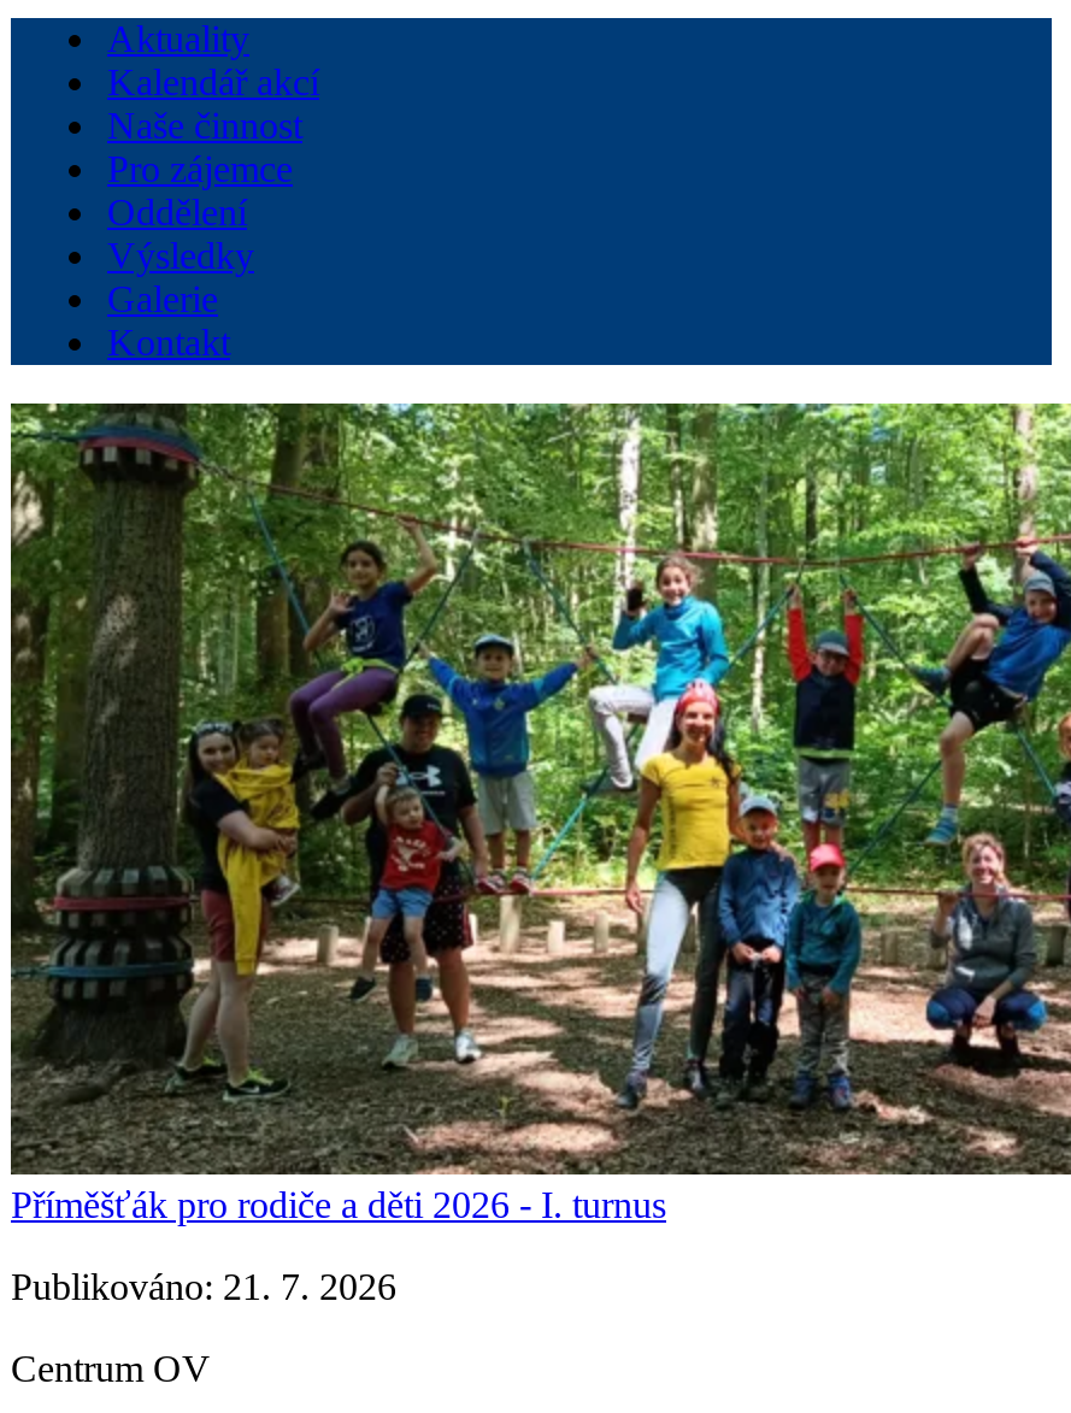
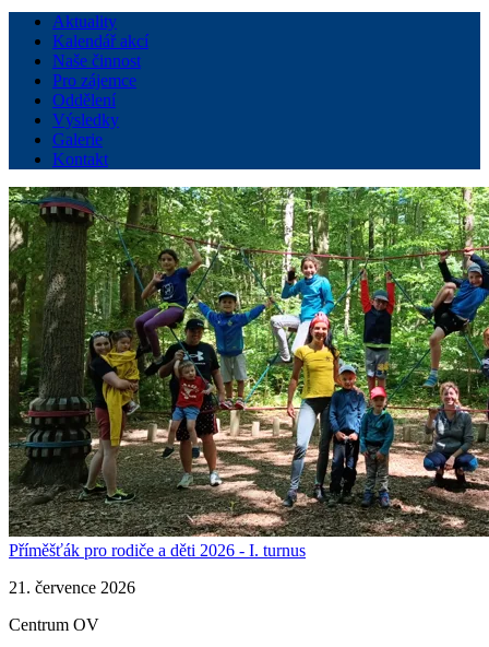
[11,1267,396,1307] Publikováno: 21. 7. 2026 -> [9,578,135,597] 21. července 2026

